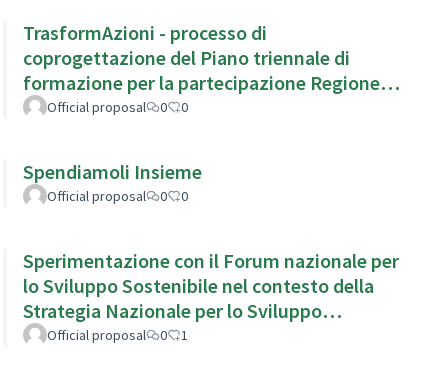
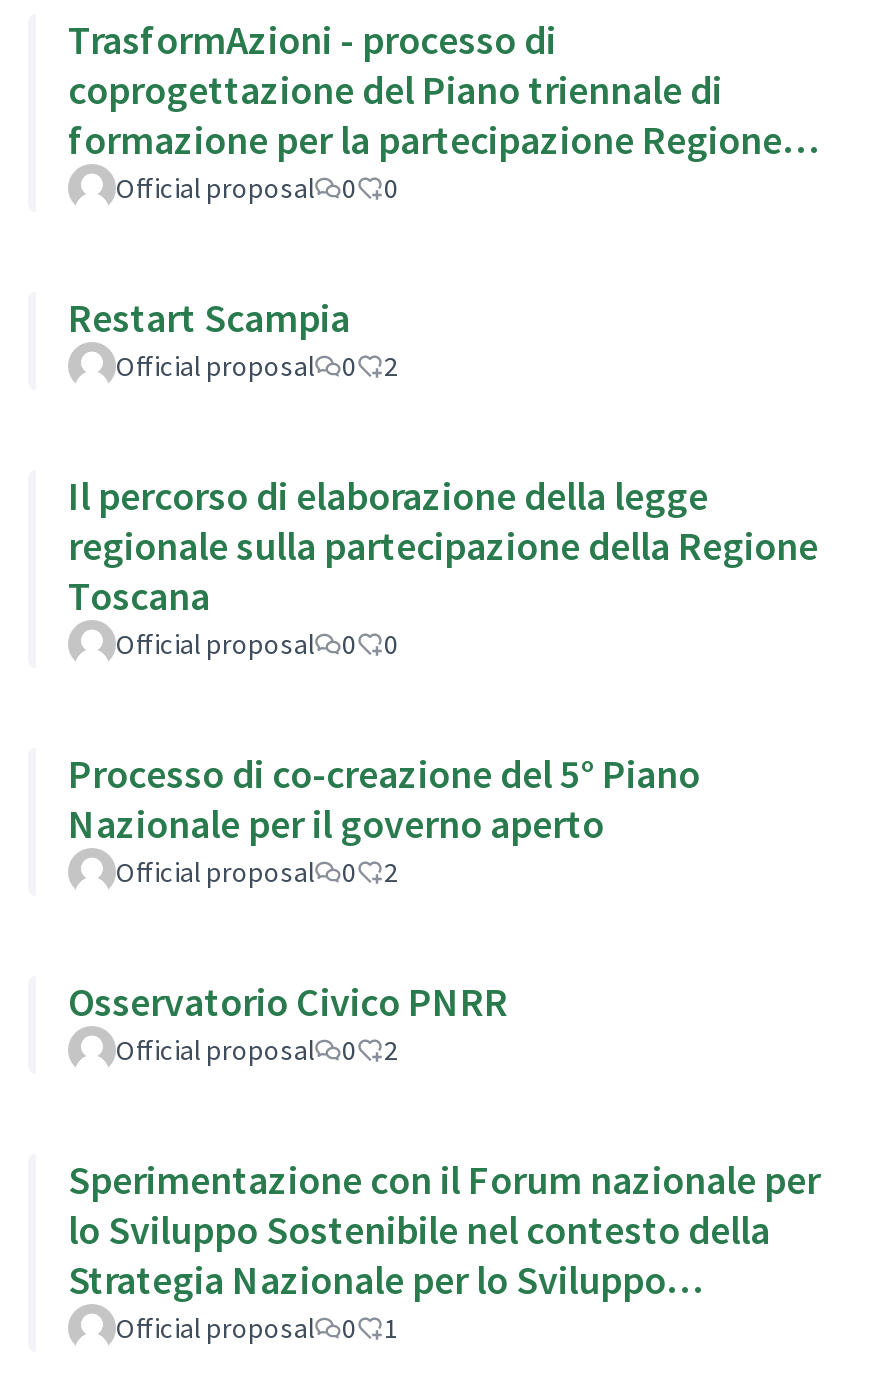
[23,158,202,183] Spendiamoli Insieme -> [68,291,818,619] Restart Scampia | Official proposal | 0 | 2 | Il percorso di elaborazione della legge | regionale sulla partecipazione della Regione | Toscana
none -> [68,747,700,1067] Processo di co-creazione del 5° Piano | Nazionale per il governo aperto | Official proposal | 0 | 2 | Osservatorio Civico PNRR | Official proposal | 0 | 2

